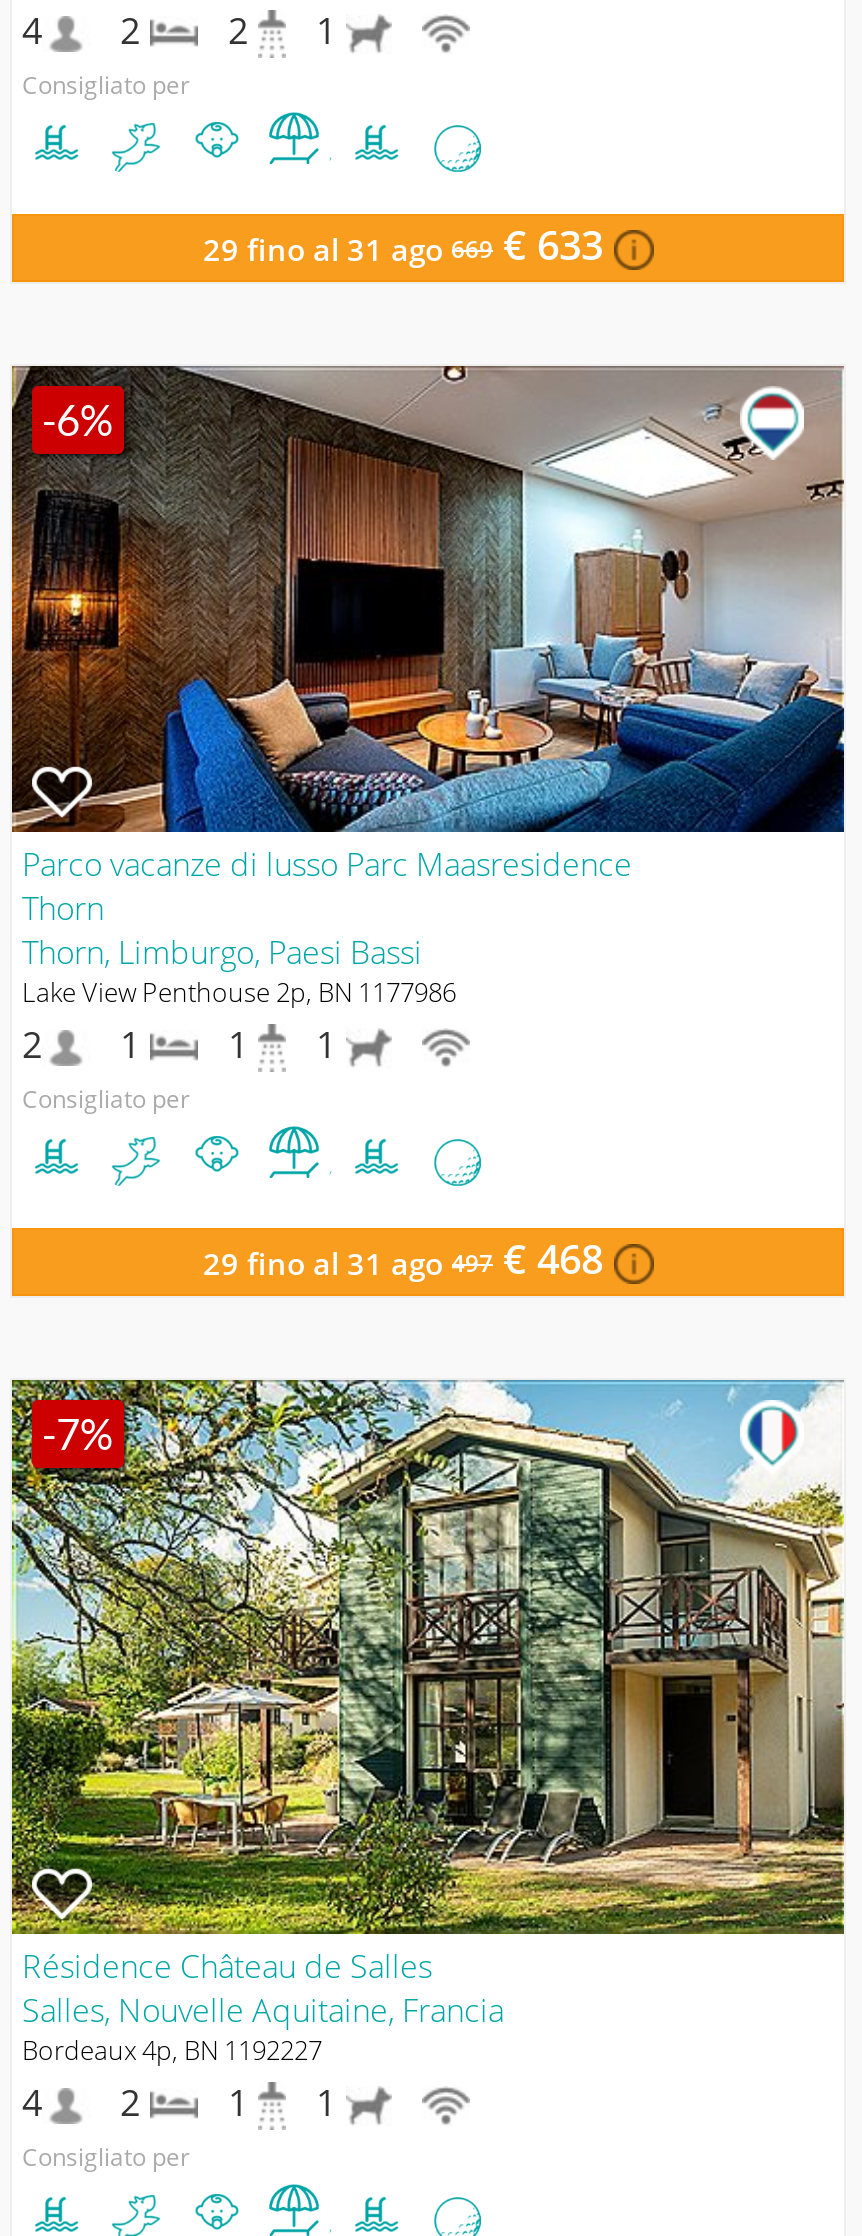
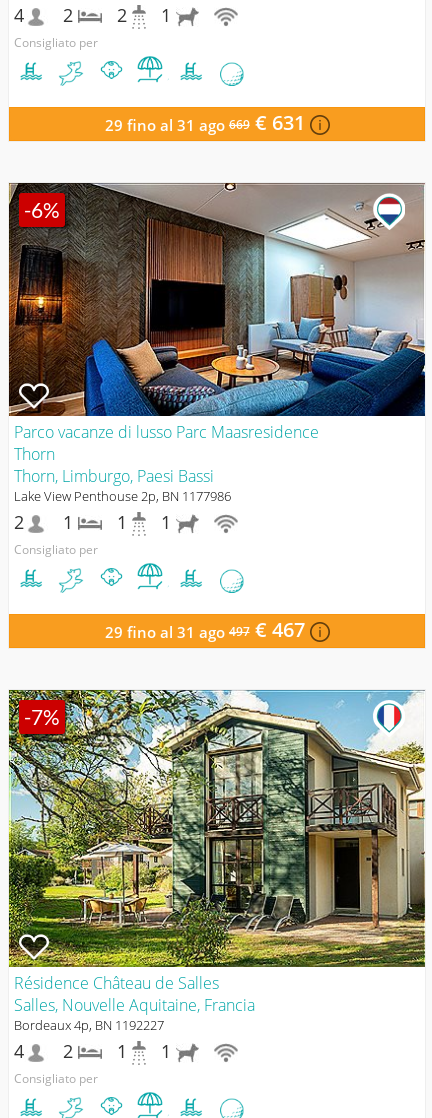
[203,218,613,272] 29 fino al 31 ago 669 € 633 -> [104,109,309,136] 29 fino al 31 ago 669 € 631
[203,1233,613,1287] 29 fino al 31 ago 497 € 468 -> [104,616,309,643] 29 fino al 31 ago 497 € 467

